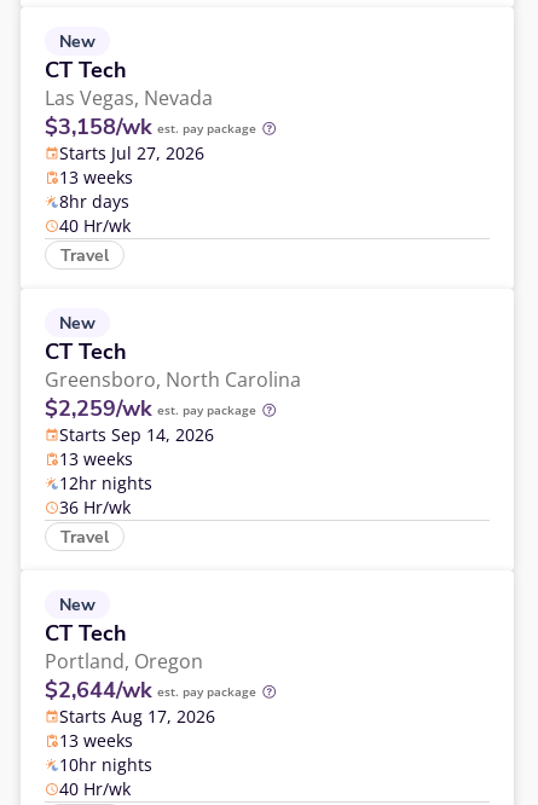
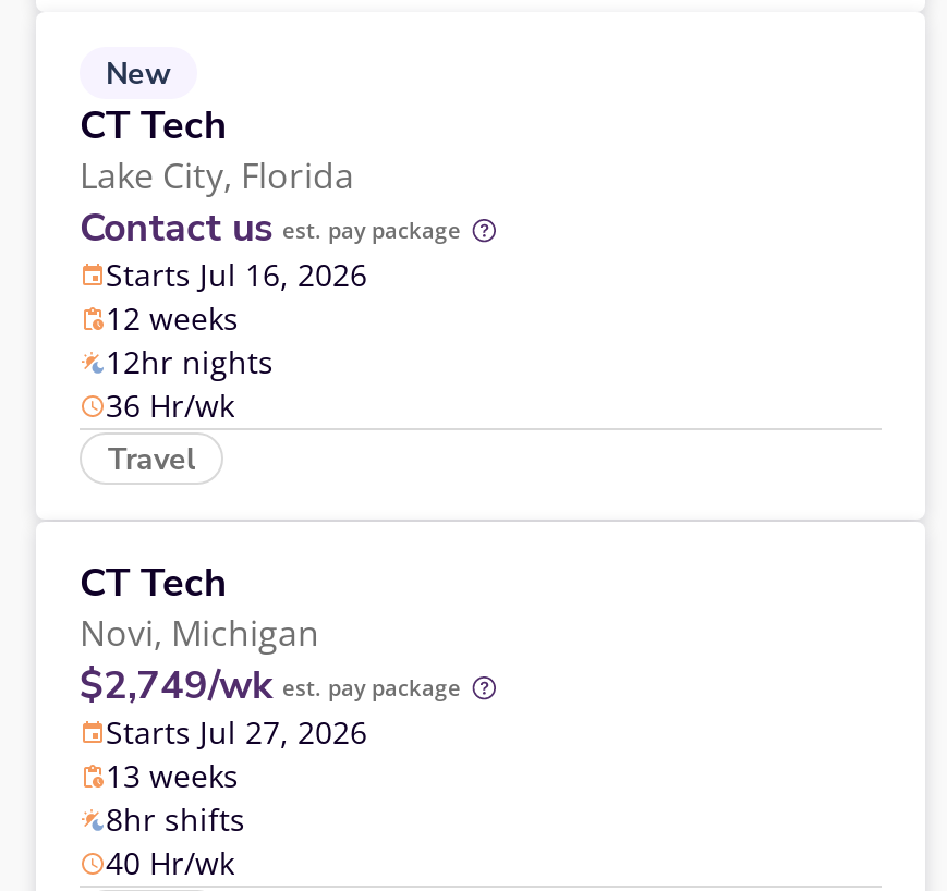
[45,85,301,470] Las Vegas, Nevada | $3,158/wk est. pay package | Starts Jul 27, 2026 | 13 weeks | 8hr days | 40 Hr/wk | Travel | New | CT Tech | Greensboro, North Carolina | $2,259/wk est. pay package | Starts Sep 14, 2026 | 13 weeks -> [80,151,461,338] Lake City, Florida | Contact us est. pay package | Starts Jul 16, 2026 | 12 weeks
[59,594,96,617] New -> none
[45,648,256,728] Portland, Oregon | $2,644/wk est. pay package | Starts Aug 17, 2026 -> [80,608,461,752] Novi, Michigan | $2,749/wk est. pay package | Starts Jul 27, 2026
[59,753,152,776] 10hr nights -> [106,798,245,839] 8hr shifts

